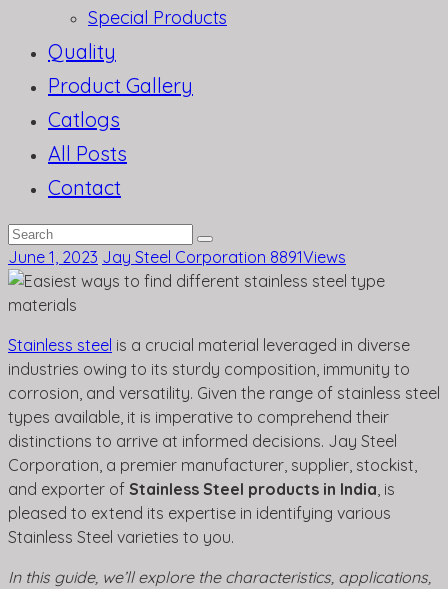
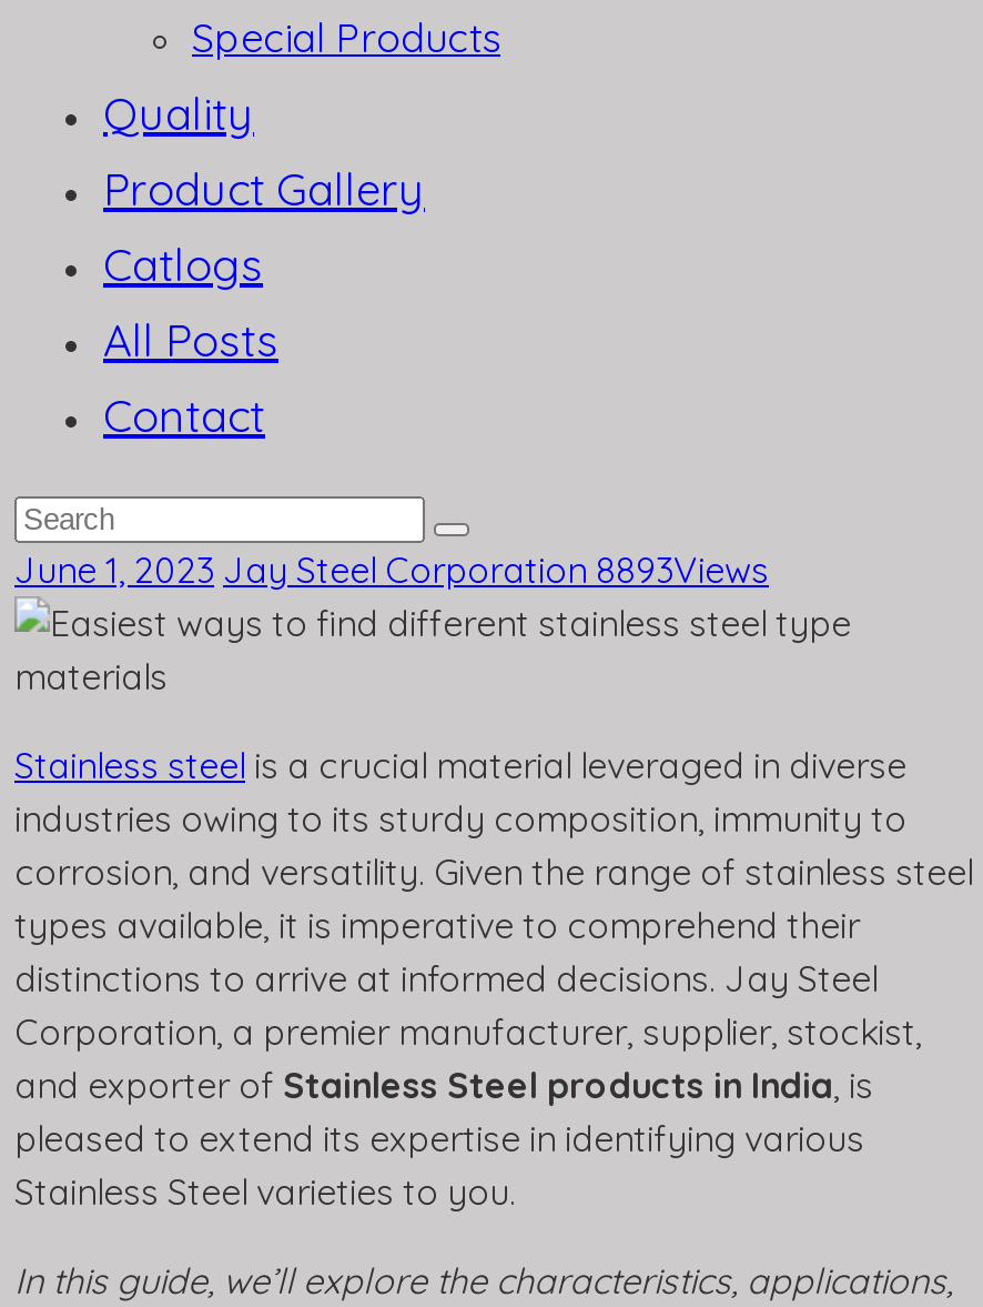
[8,247,346,267] June 1, 2023 Jay Steel Corporation 8891Views -> [14,548,769,592] June 1, 2023 Jay Steel Corporation 8893Views

